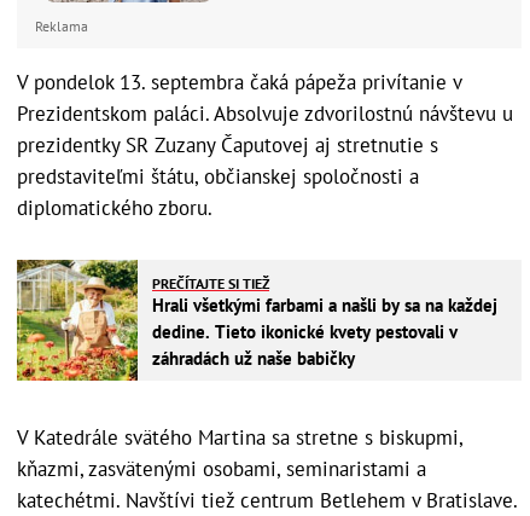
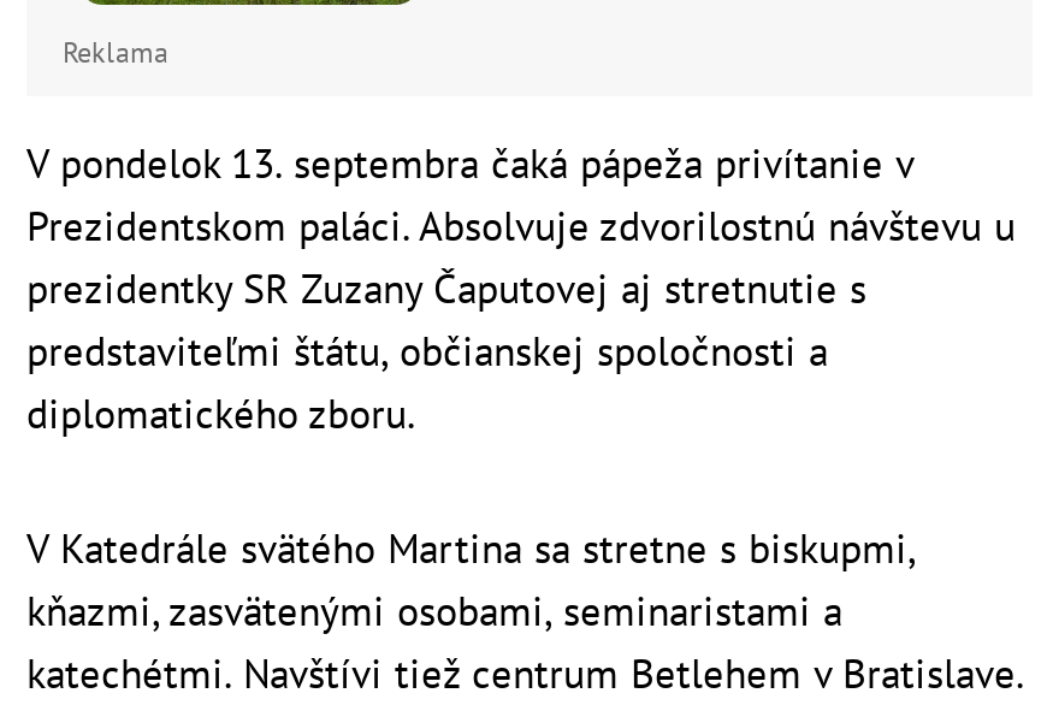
[16,259,497,382] [image] | PREČÍTAJTE SI TIEŽ | Hrali všetkými farbami a našli by sa na každej | dedine. Tieto ikonické kvety pestovali v | záhradách už naše babičky -> none

